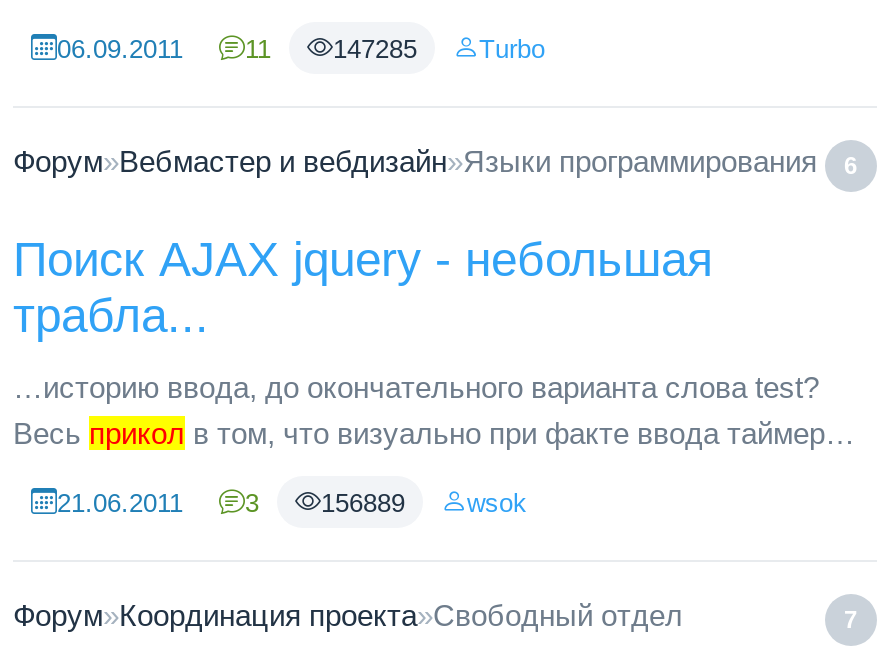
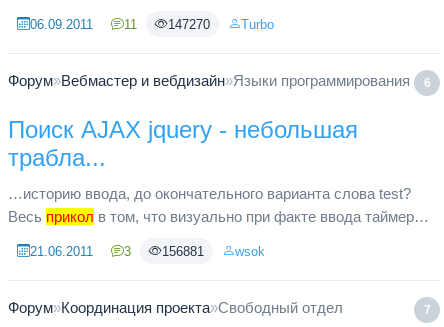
[333,33,417,63] 147285 -> [168,16,210,31] 147270
[321,487,405,517] 156889 -> [162,243,204,258] 156881

